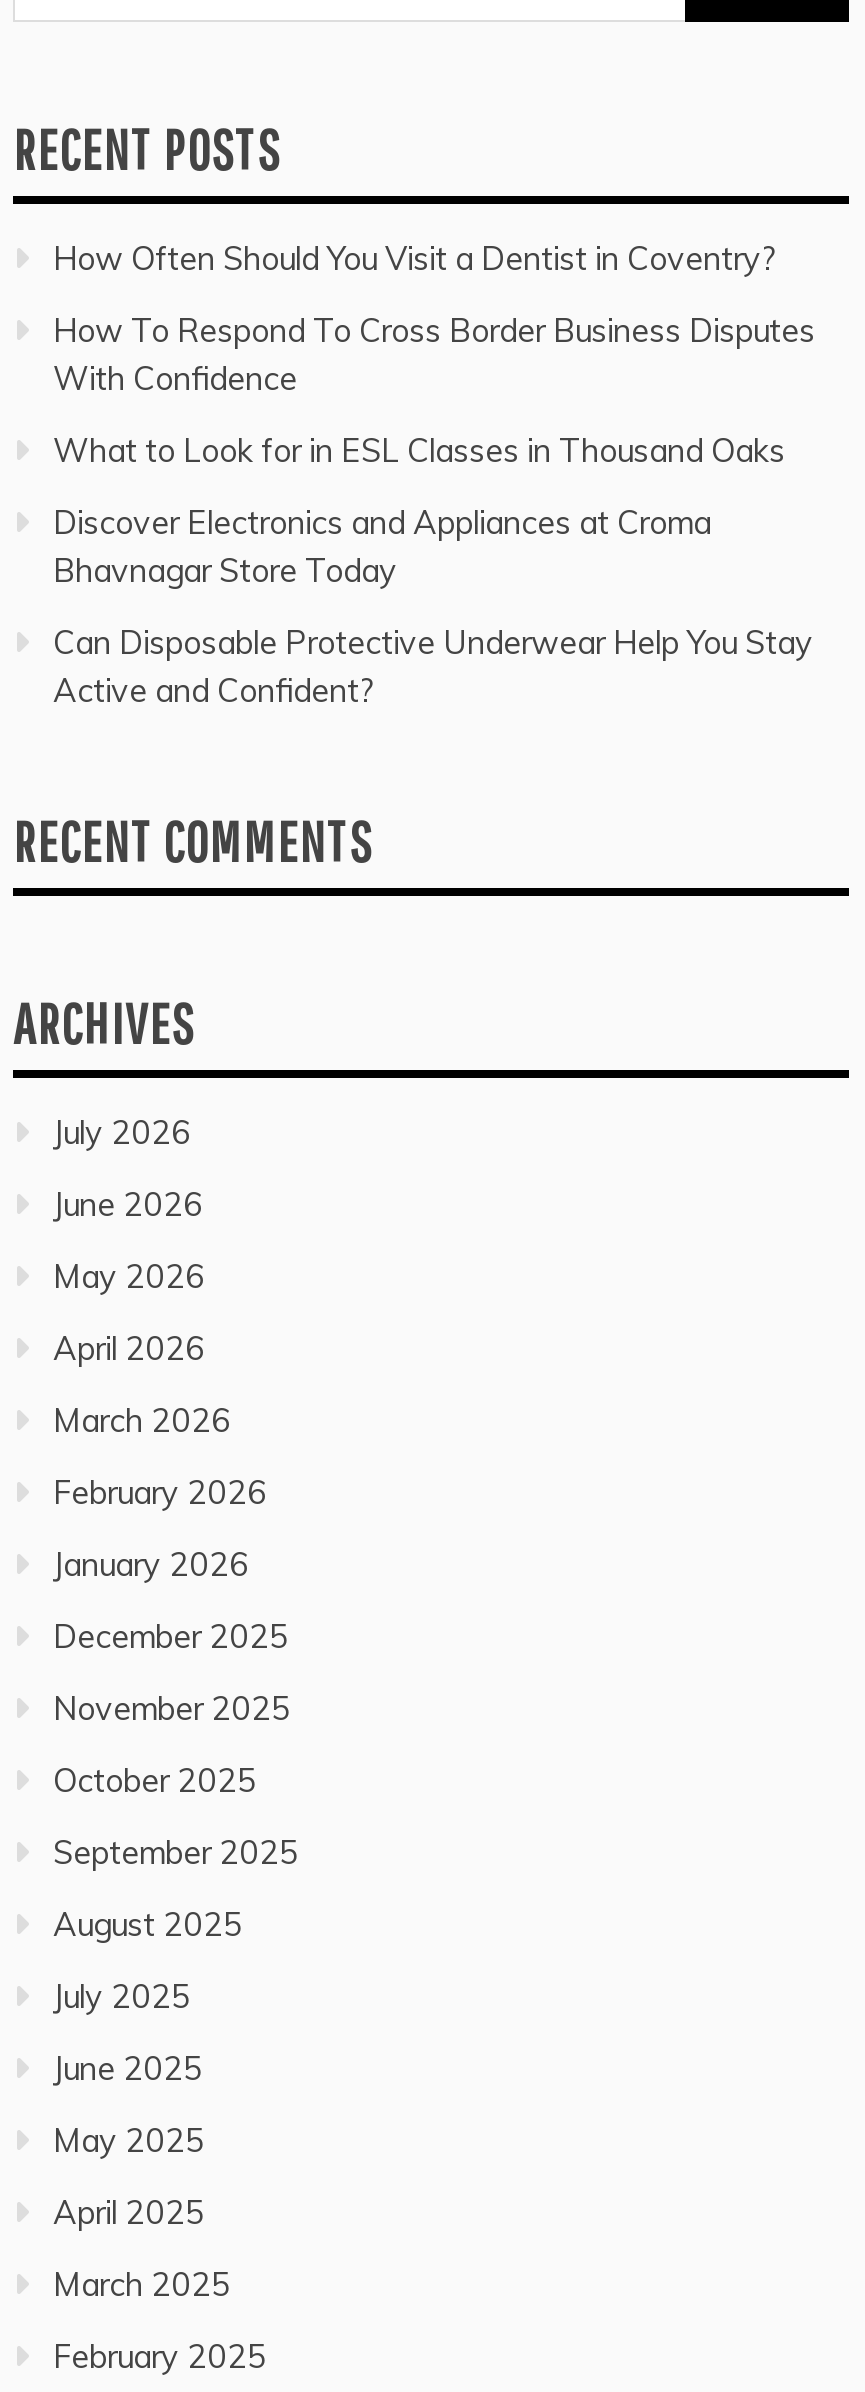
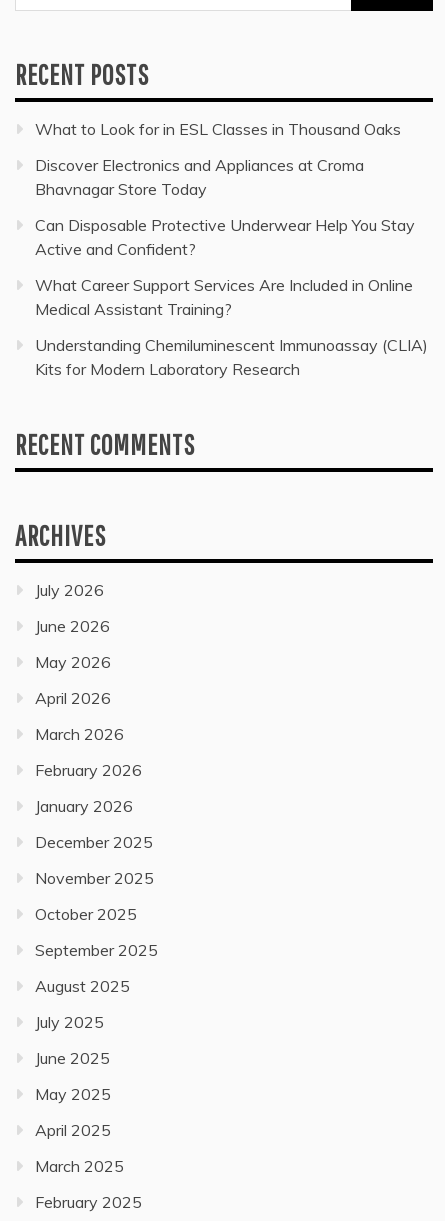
[53,239,815,399] How Often Should You Visit a Dentist in Coventry? | How To Respond To Cross Border Business Disputes | With Confidence -> none
moved [53,431,813,711] -> [35,119,415,259]: What to Look for in ESL Classes in Thousand Oaks | Discover Electronics and Appliances at Croma | Bhavnagar Store Today | Can Disposable Protective Underwear Help You Stay | Active and Confident?
none -> [35,275,428,379] What Career Support Services Are Included in Online | Medical Assistant Training? | Understanding Chemiluminescent Immunoassay (CLIA) | Kits for Modern Laboratory Research

